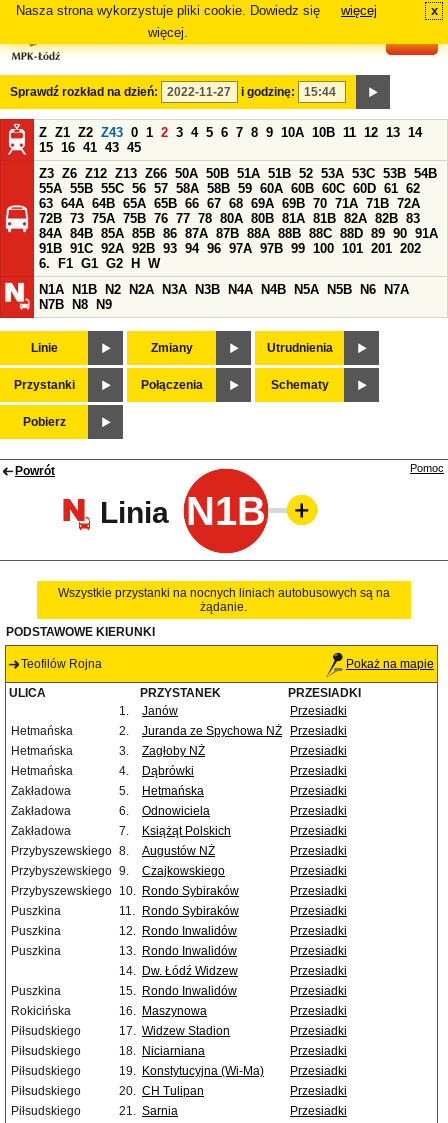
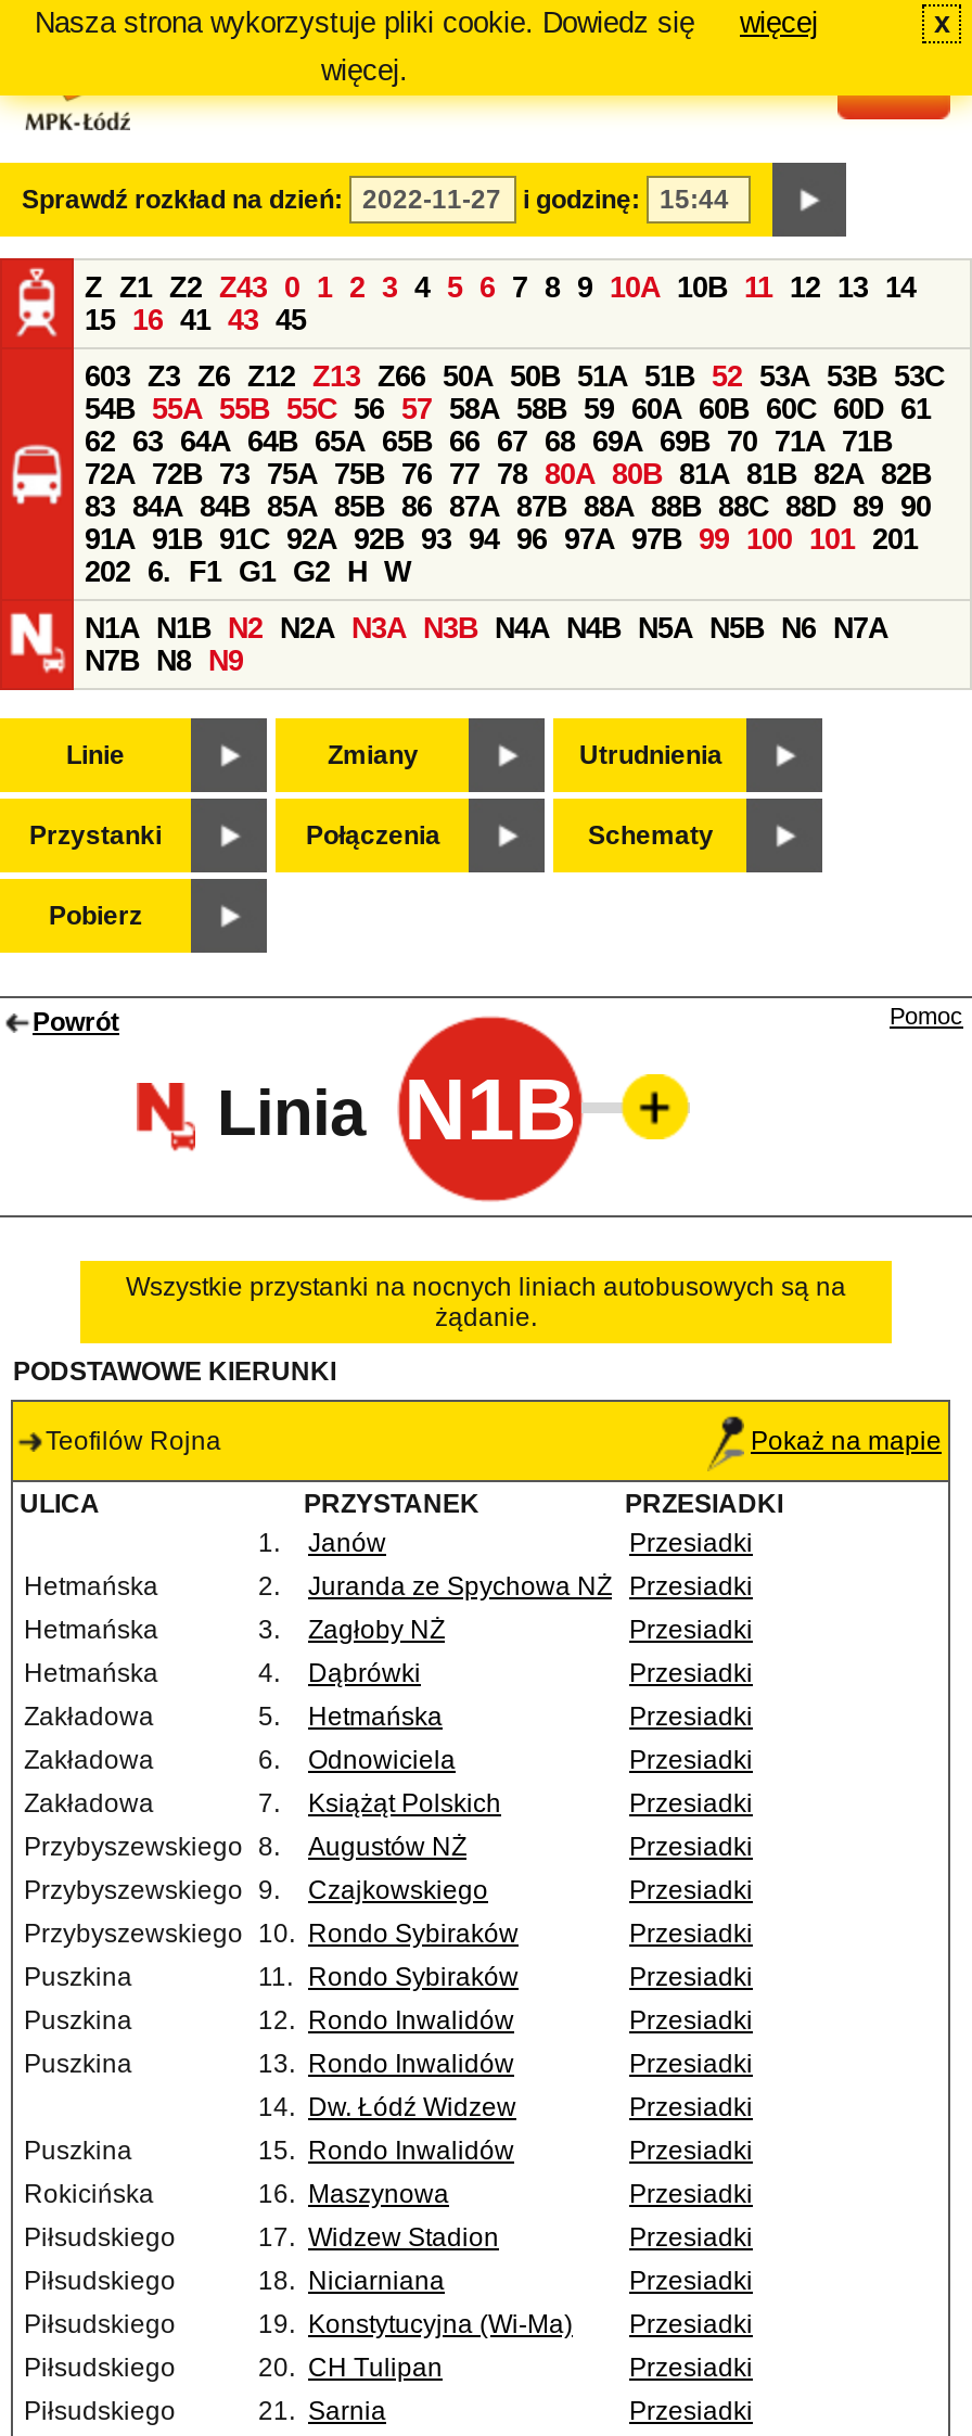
[39,166,438,271] Z3 Z6 Z12 Z13 Z66 50A 50B 51A 51B 52 53A 53C 53B 54B | 55A 55B 55C 56 57 58A 58B 59 60A 60B 60C 60D 61 62 | 63 64A 64B 65A 65B 66 67 68 69A 69B 70 71A 71B 72A | 72B 73 75A 75B 76 77 78 80A 80B 81A 81B 82A 82B 83 | 84A 84B 85A 85B 86 87A 87B 88A 88B 88C 88D 89 90 91A | 91B 91C 92A 92B 93 94 96 97A 97B 99 100 101 201 202 | 6. F1 G1 G2 H W -> [85,360,944,588] 603 Z3 Z6 Z12 Z13 Z66 50A 50B 51A 51B 52 53A 53B 53C | 54B 55A 55B 55C 56 57 58A 58B 59 60A 60B 60C 60D 61 | 62 63 64A 64B 65A 65B 66 67 68 69A 69B 70 71A 71B | 72A 72B 73 75A 75B 76 77 78 80A 80B 81A 81B 82A 82B | 83 84A 84B 85A 85B 86 87A 87B 88A 88B 88C 88D 89 90 | 91A 91B 91C 92A 92B 93 94 96 97A 97B 99 100 101 201 | 202 6. F1 G1 G2 H W

